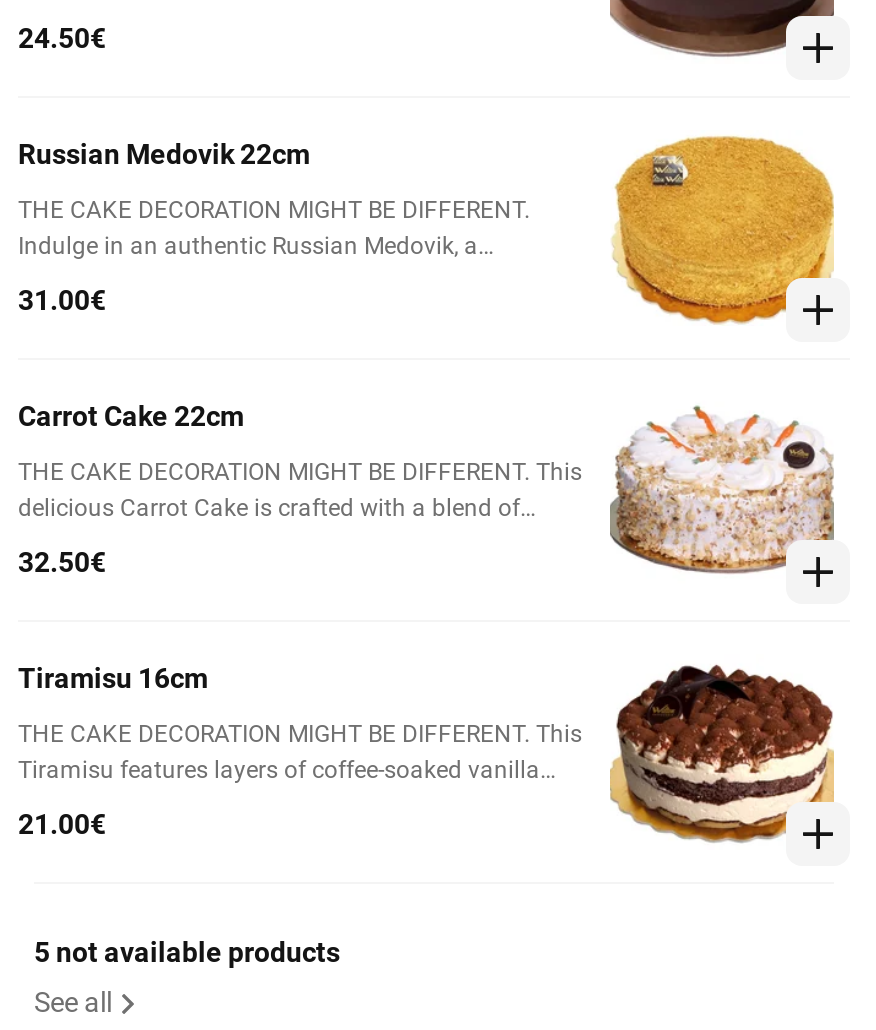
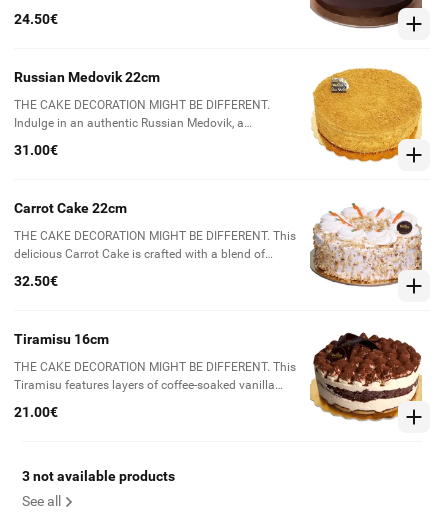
[34,936,340,968] 5 not available products -> [22,468,175,484] 3 not available products

